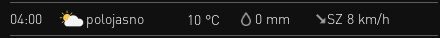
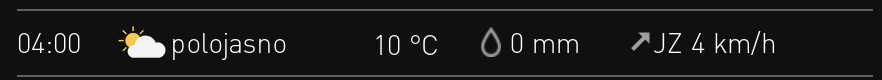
[327,9,390,27] SZ 8 km/h -> [653,23,777,59] JZ 4 km/h

